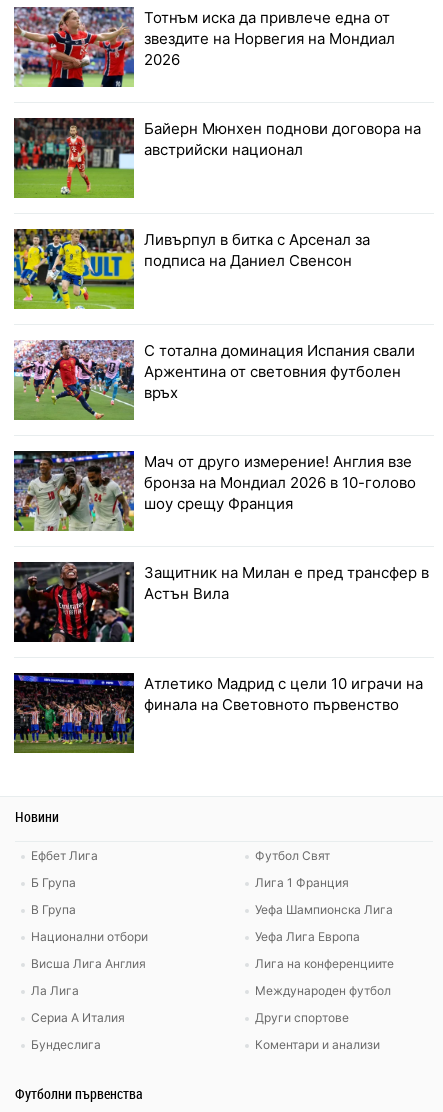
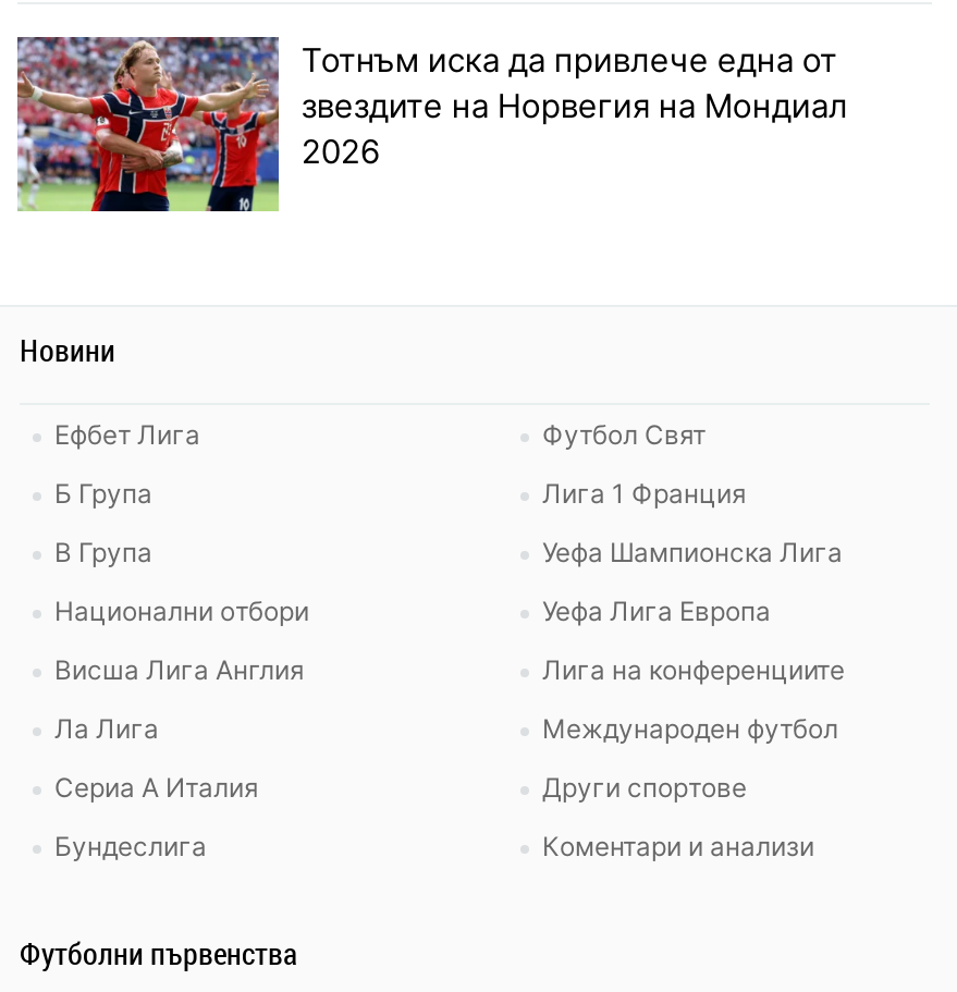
[13,117,421,199] [image] | Байерн Мюнхен поднови договора на | австрийски национал -> none
[13,228,370,310] [image] | Ливърпул в битка с Арсенал за | подписа на Даниел Свенсон -> none
[13,339,415,421] [image] | С тотална доминация Испания свали | Аржентина от световния футболен | връх -> none
[13,450,416,532] [image] | Мач от друго измерение! Англия взе | бронза на Мондиал 2026 в 10-голово | шоу срещу Франция -> none
[13,561,429,643] [image] | Защитник на Милан е пред трансфер в | Астън Вила -> none
[13,672,423,754] [image] | Атлетико Мадрид с цели 10 играчи на | финала на Световното първенство -> none

